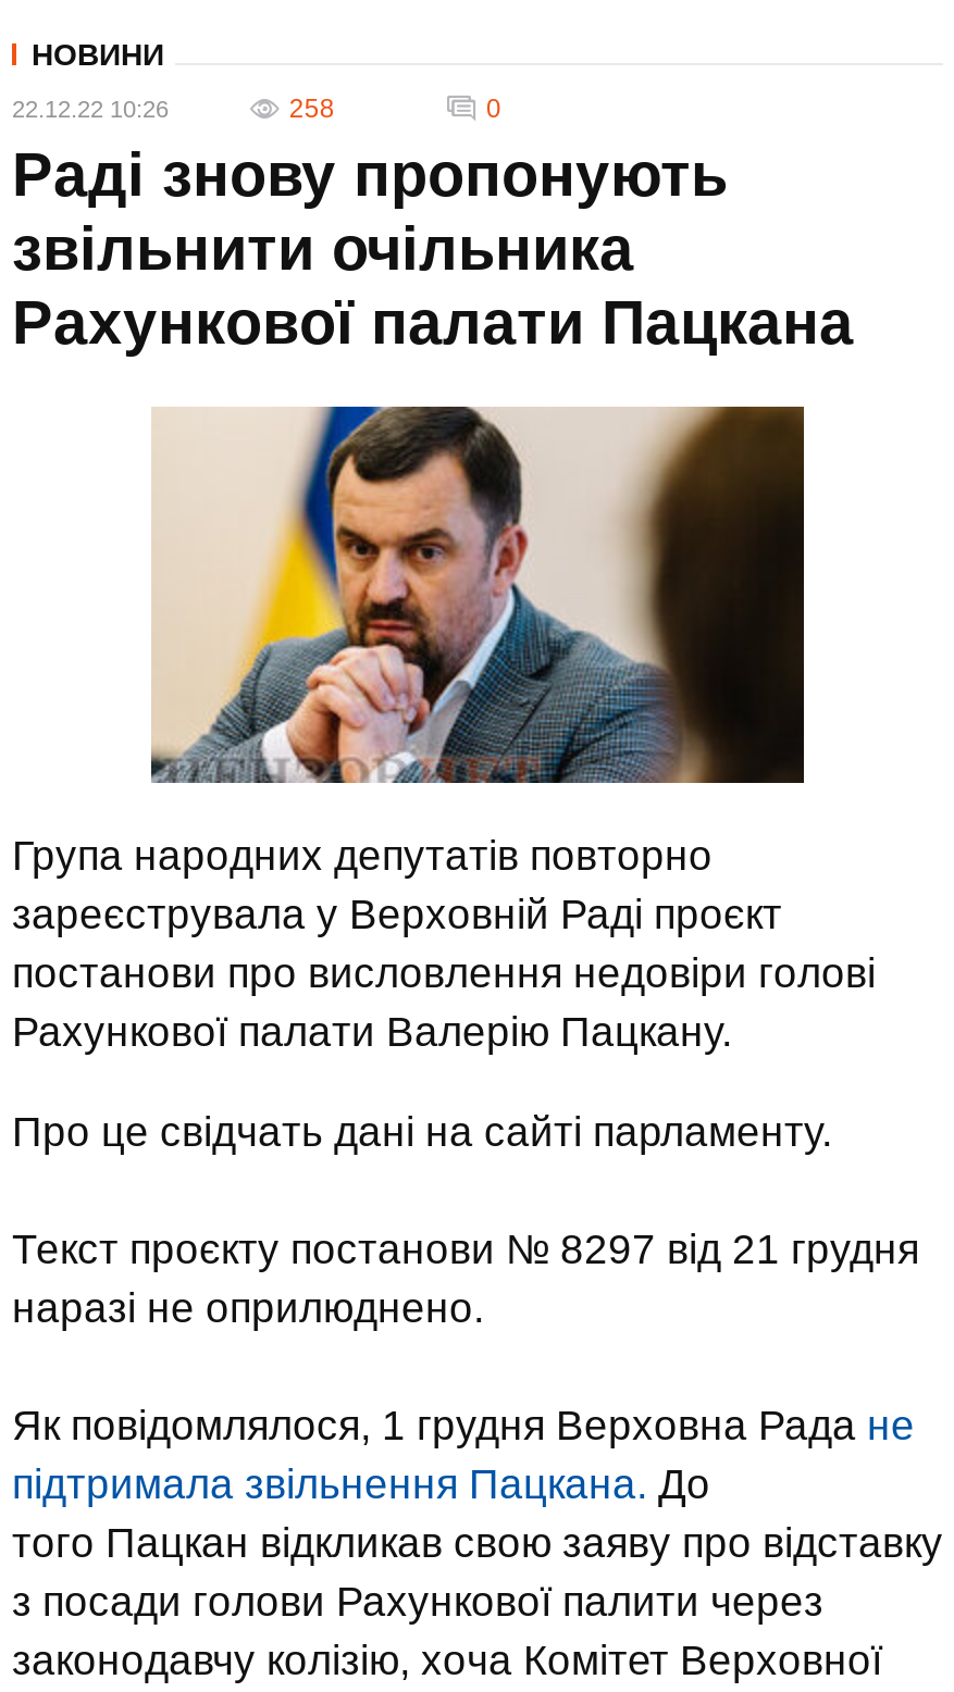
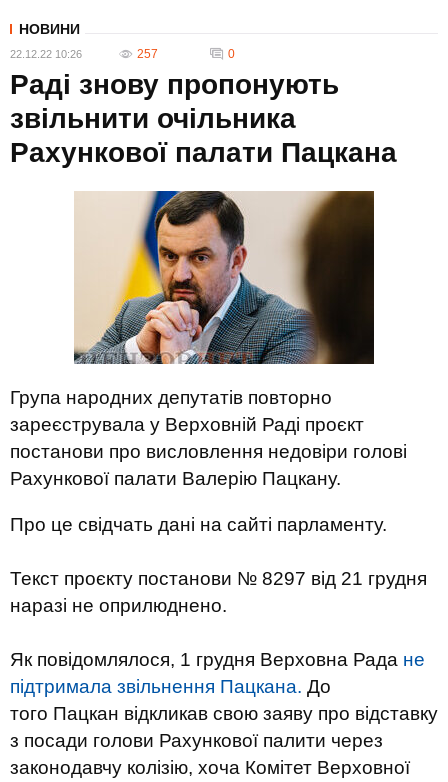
[289,93,335,124] 258 -> [137,47,158,61] 257

